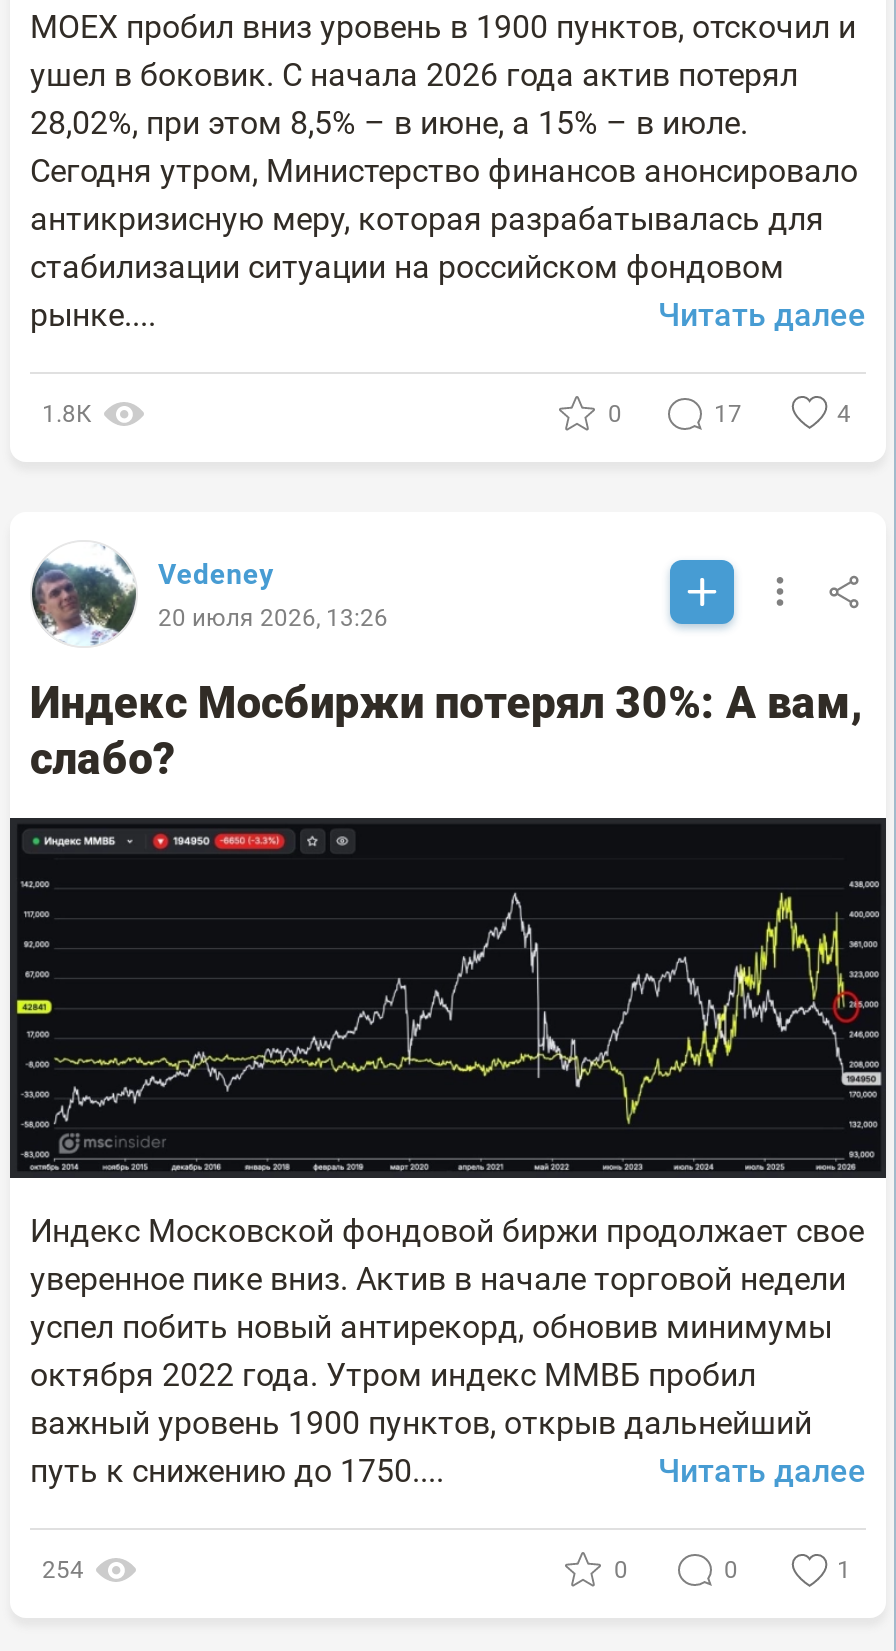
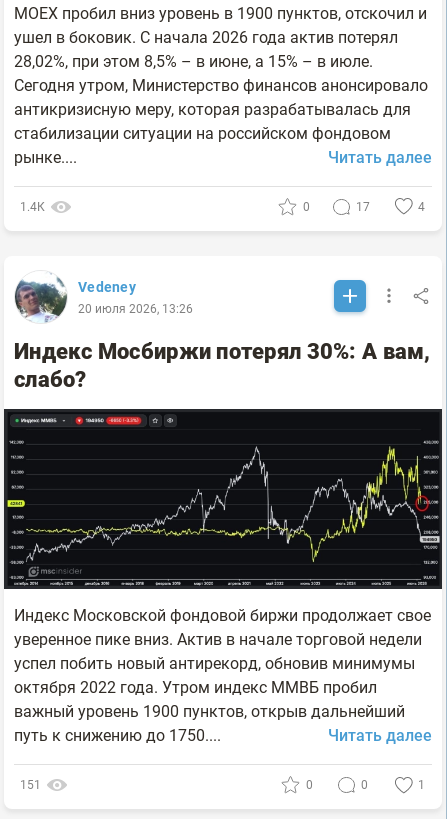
[42,399,92,427] 1.8К -> [20,200,45,214] 1.4К
[42,1557,84,1585] 254 -> [20,778,41,792] 151

